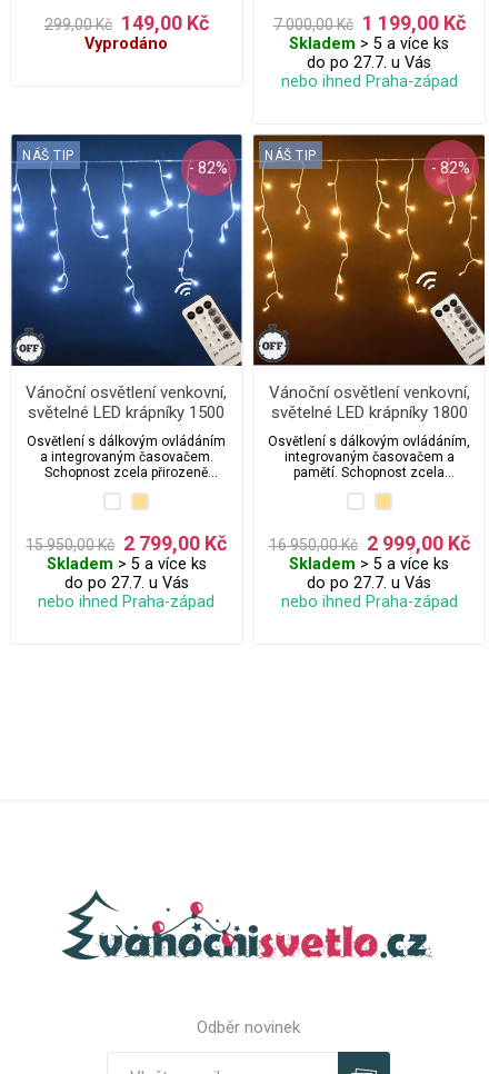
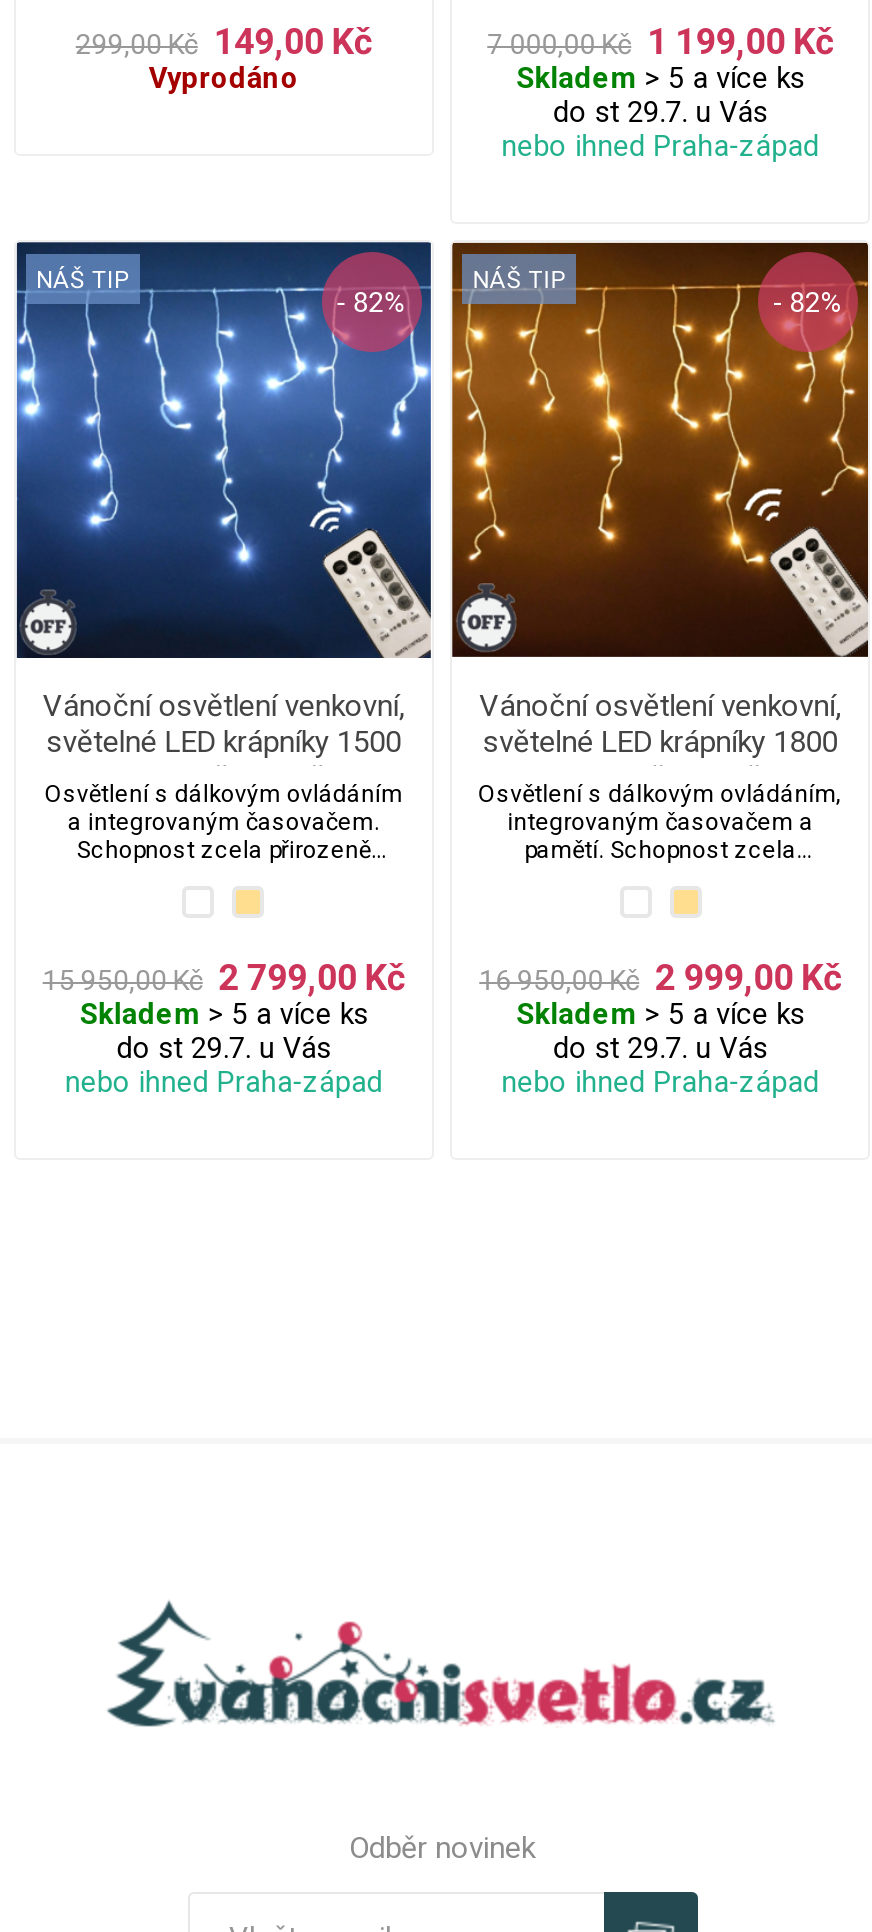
[307,53,431,72] do po 27.7. u Vás -> [553,96,767,130] do st 29.7. u Vás
[64,574,189,593] do po 27.7. u Vás -> [117,1032,331,1066] do st 29.7. u Vás
[307,574,431,593] do po 27.7. u Vás -> [553,1032,767,1066] do st 29.7. u Vás

